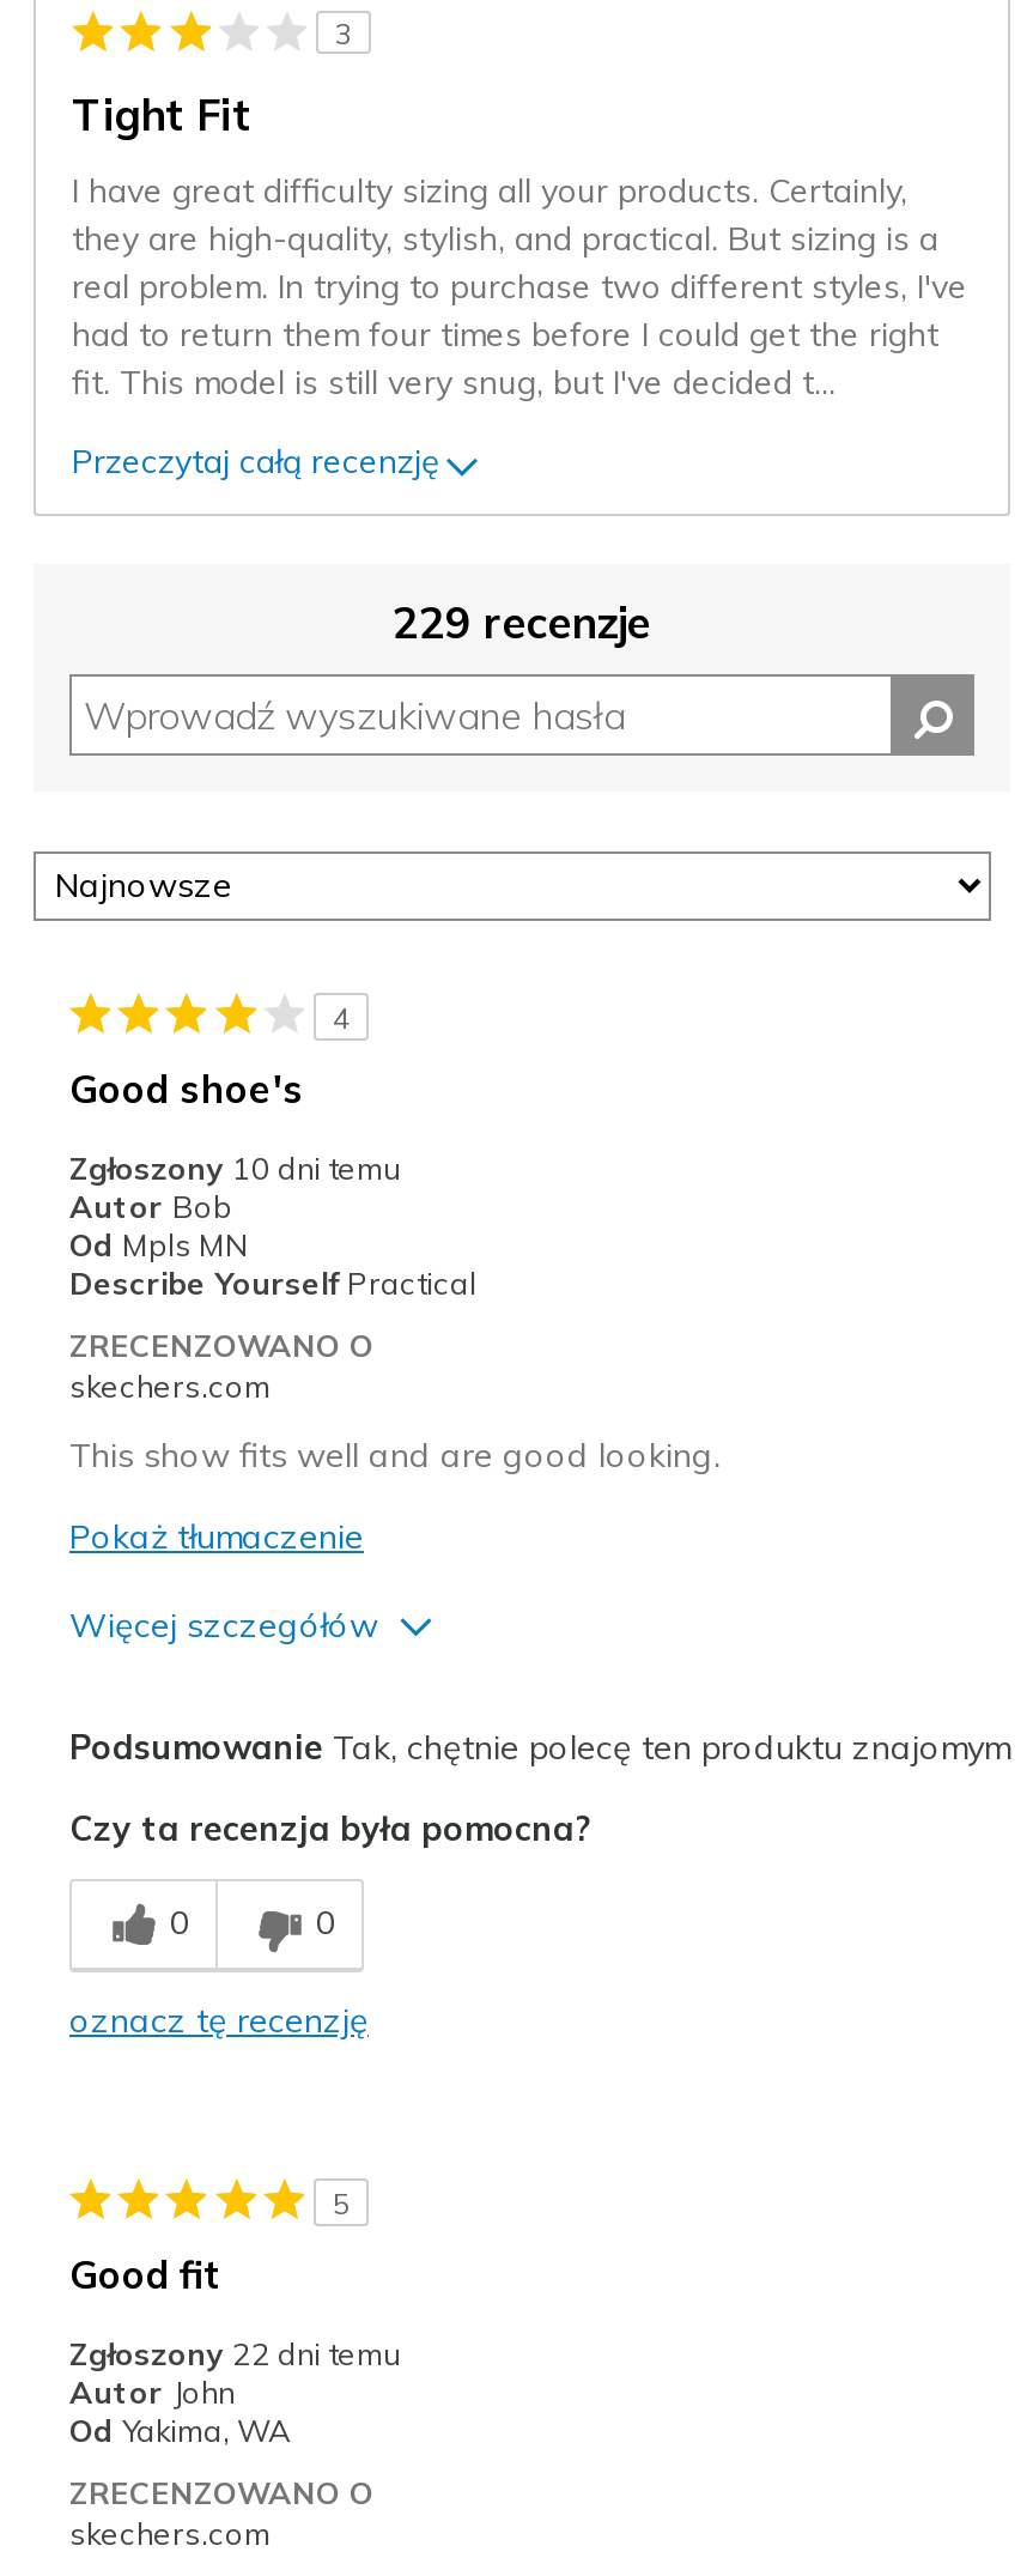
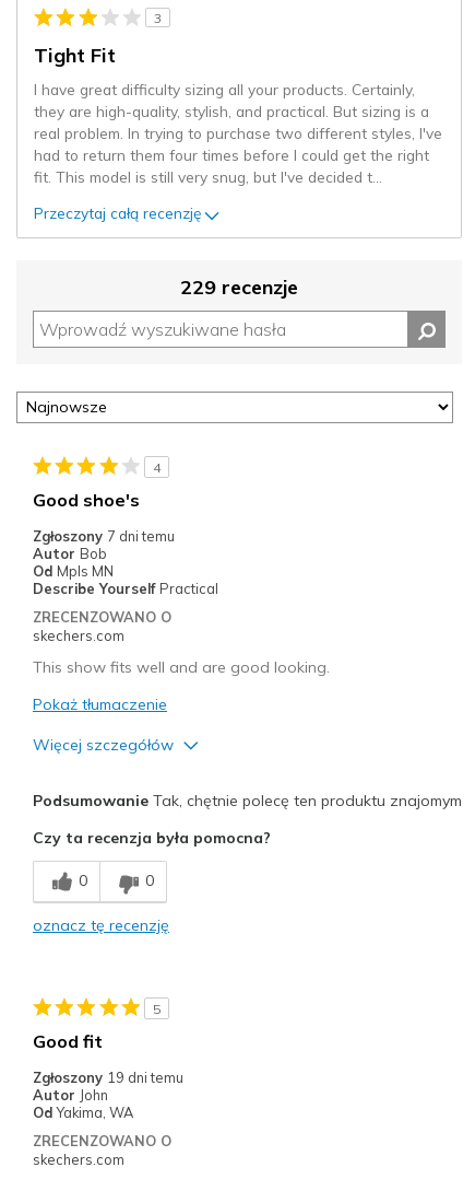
[69,1148,400,1186] Zgłoszony 10 dni temu -> [33,527,175,544] Zgłoszony 7 dni temu
[69,2333,400,2372] Zgłoszony 22 dni temu -> [33,1068,183,1086] Zgłoszony 19 dni temu

